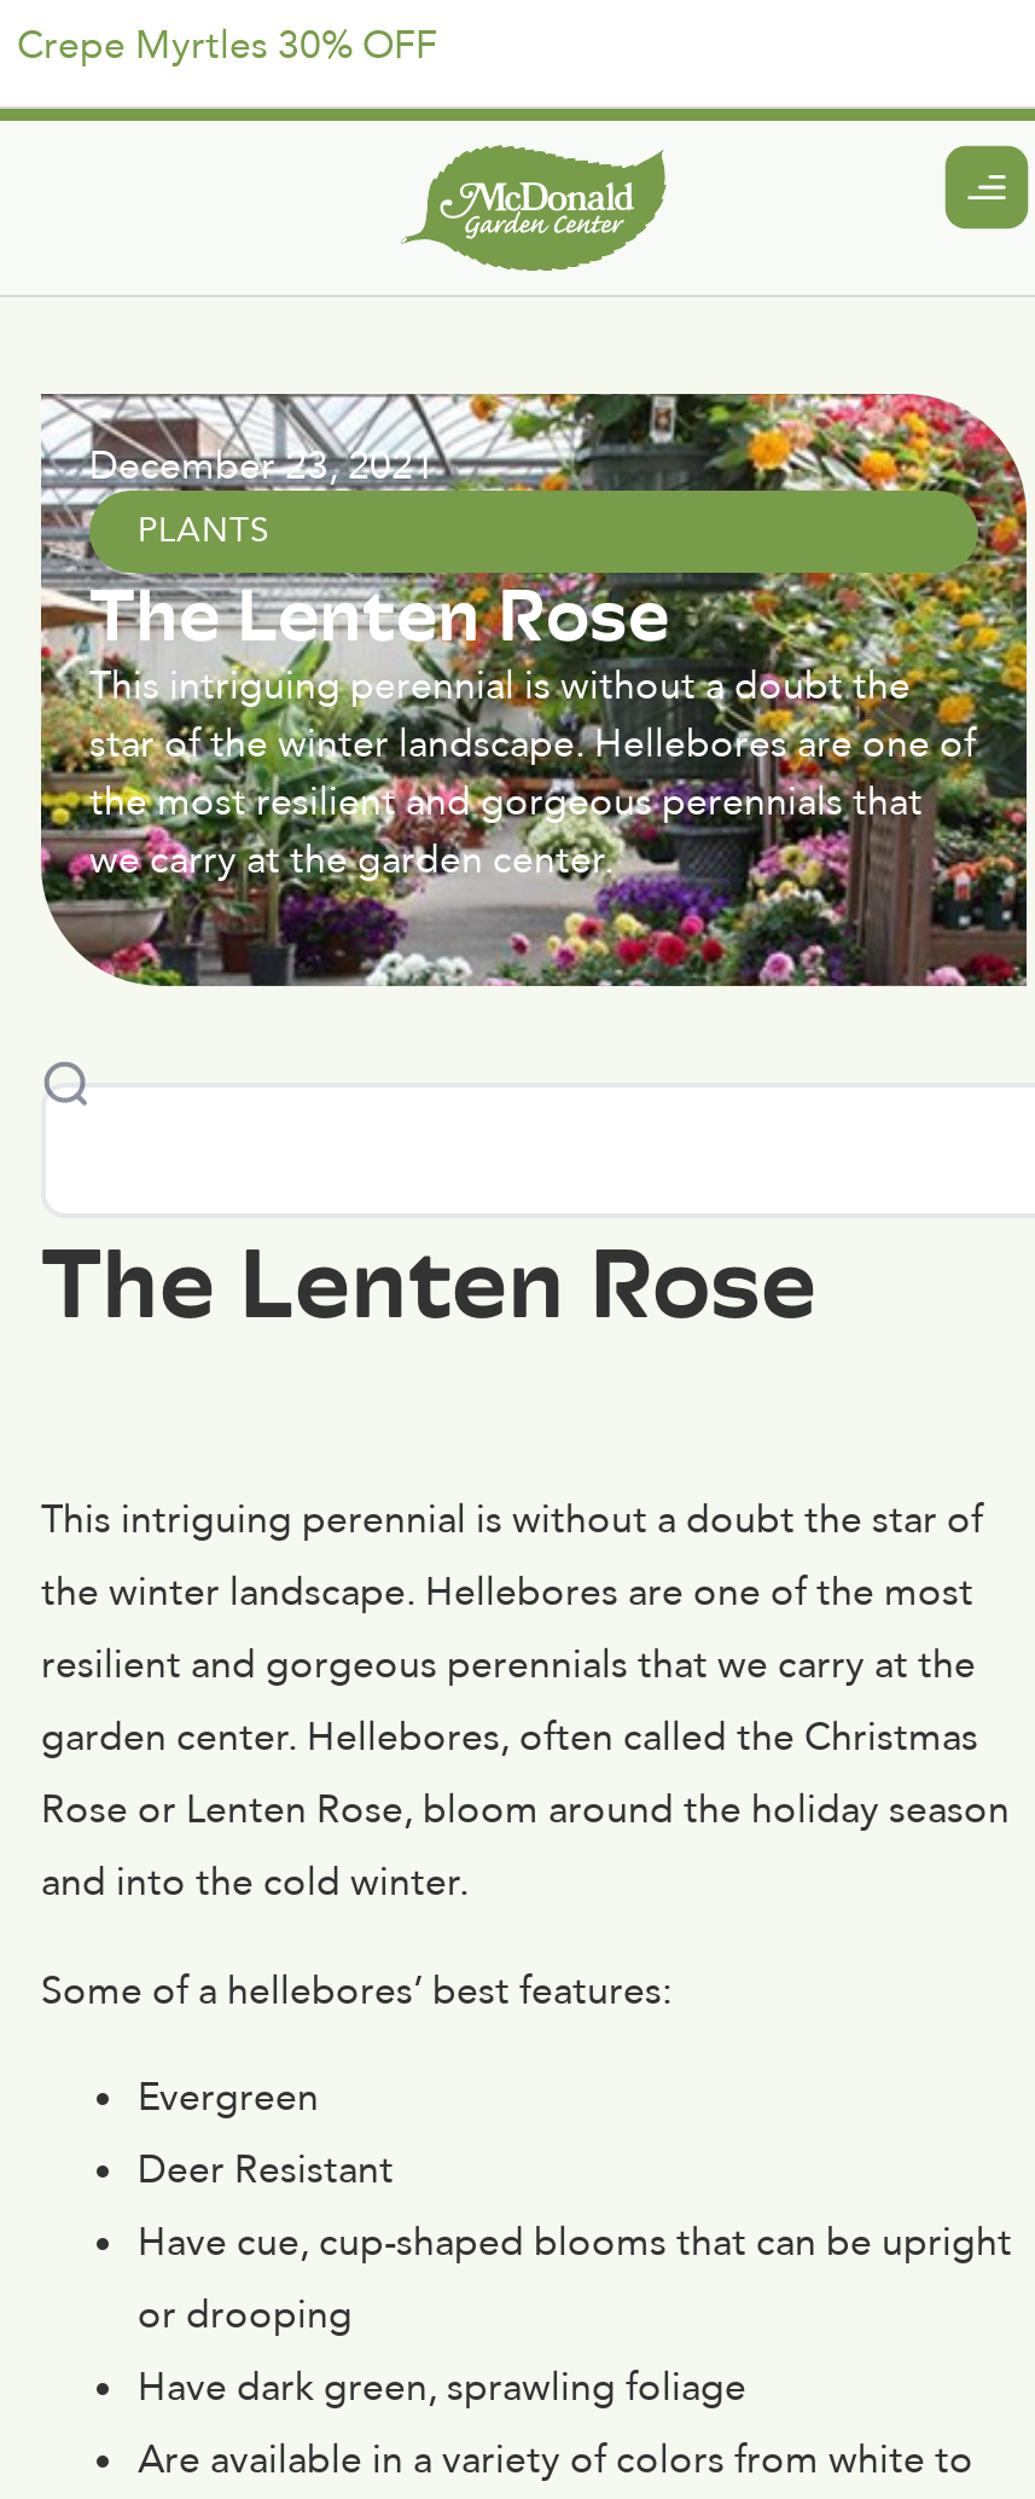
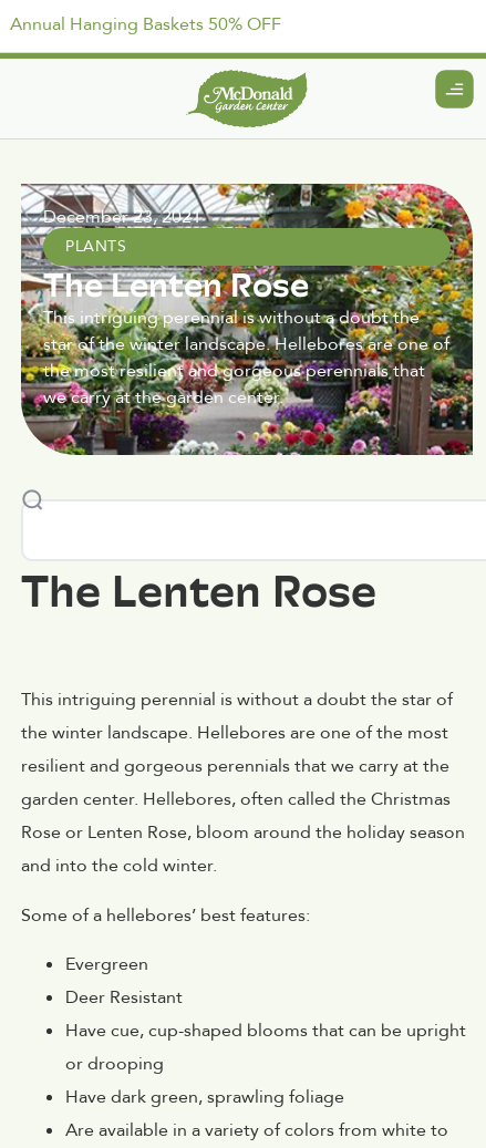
[17,19,437,73] Crepe Myrtles 30% OFF -> [10,12,281,37] Annual Hanging Baskets 50% OFF

